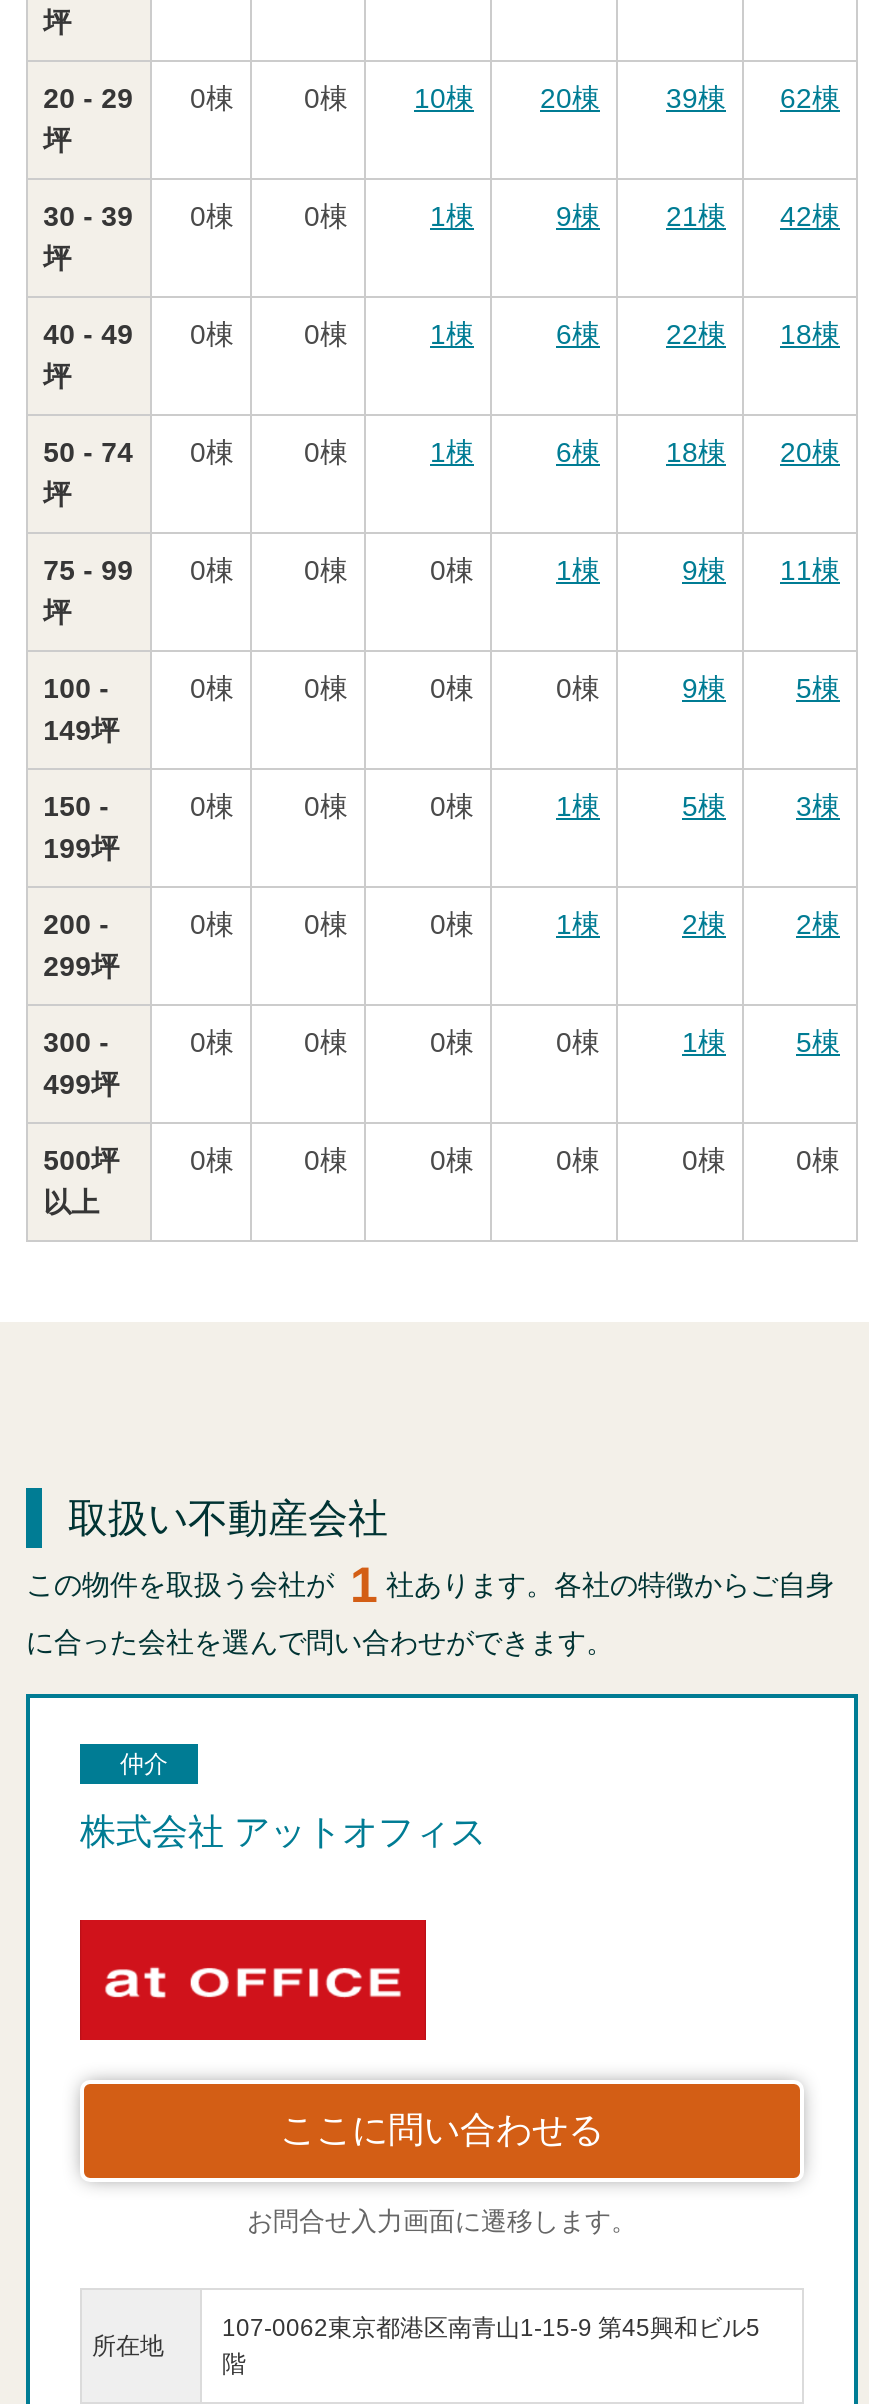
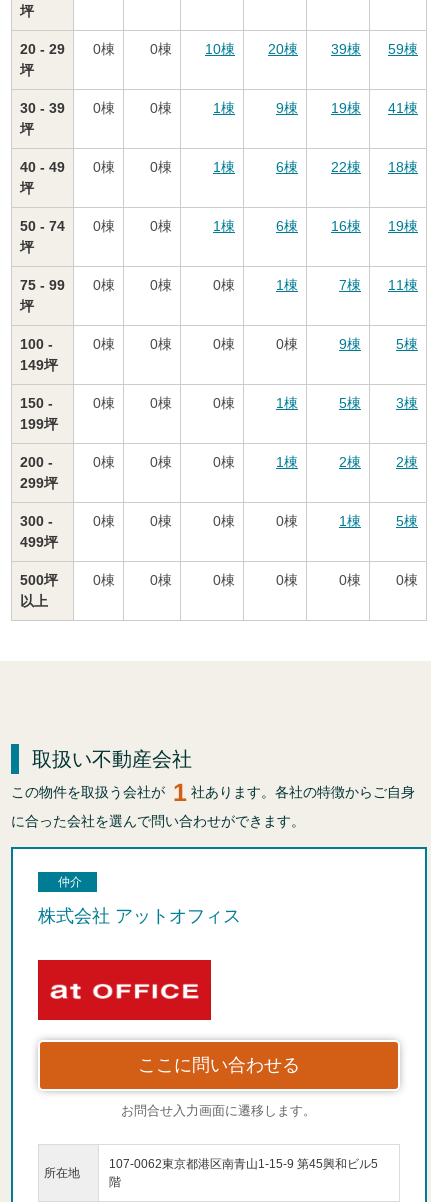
[666,82,840,114] 39棟 62棟 -> [331,41,418,57] 39棟 59棟
[666,200,726,232] 21棟 -> [331,100,361,116] 19棟
[780,200,840,232] 42棟 -> [388,100,418,116] 41棟
[666,436,726,468] 18棟 -> [331,218,361,234] 16棟
[780,436,840,468] 20棟 -> [388,218,418,234] 19棟
[682,554,840,586] 9棟 11棟 -> [339,277,418,293] 7棟 11棟

